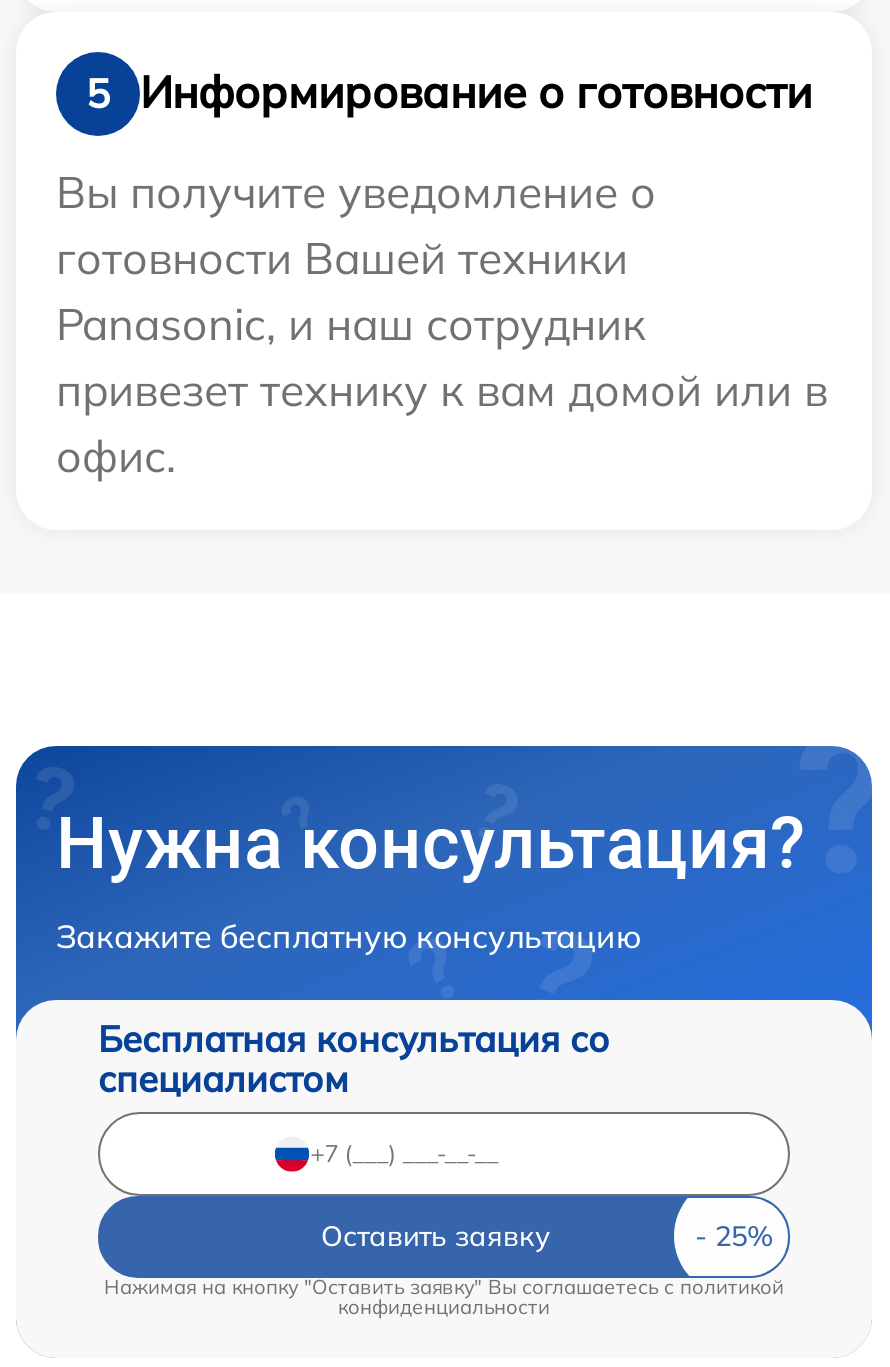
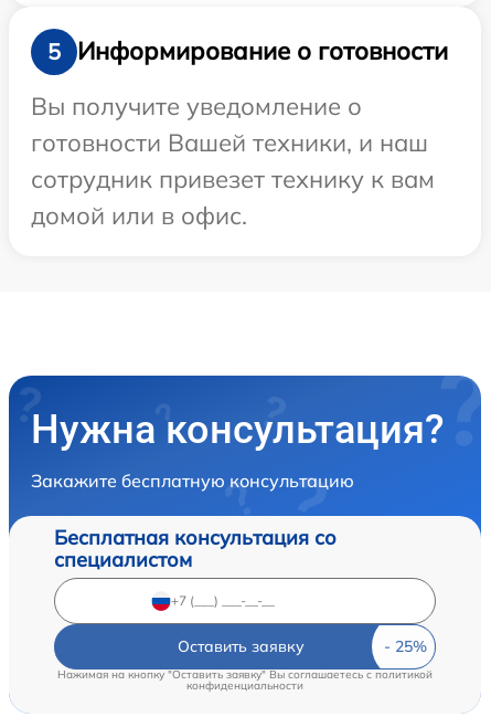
[56,229,828,483] готовности Вашей техники | Panasonic, и наш сотрудник | привезет технику к вам домой или в | офис. -> [31,127,435,231] готовности Вашей техники, и наш | сотрудник привезет технику к вам | домой или в офис.

